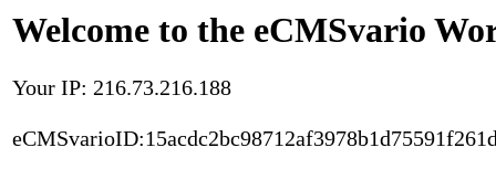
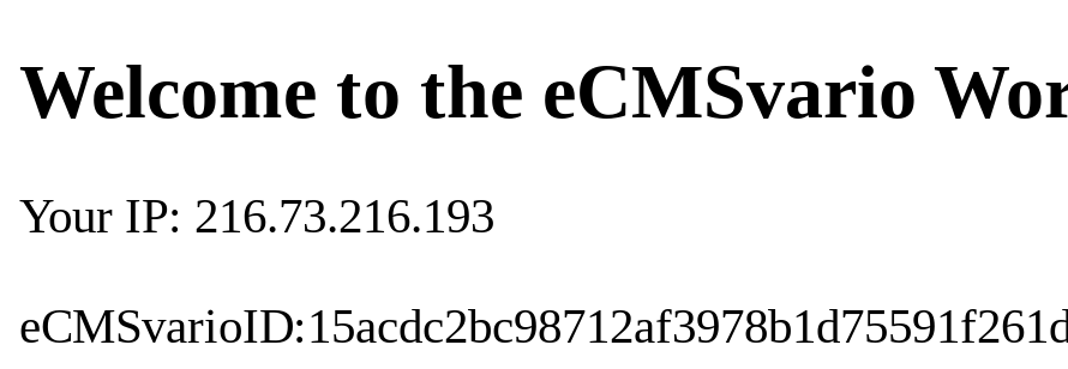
[12,75,231,99] Your IP: 216.73.216.188 -> [19,189,494,242] Your IP: 216.73.216.193

